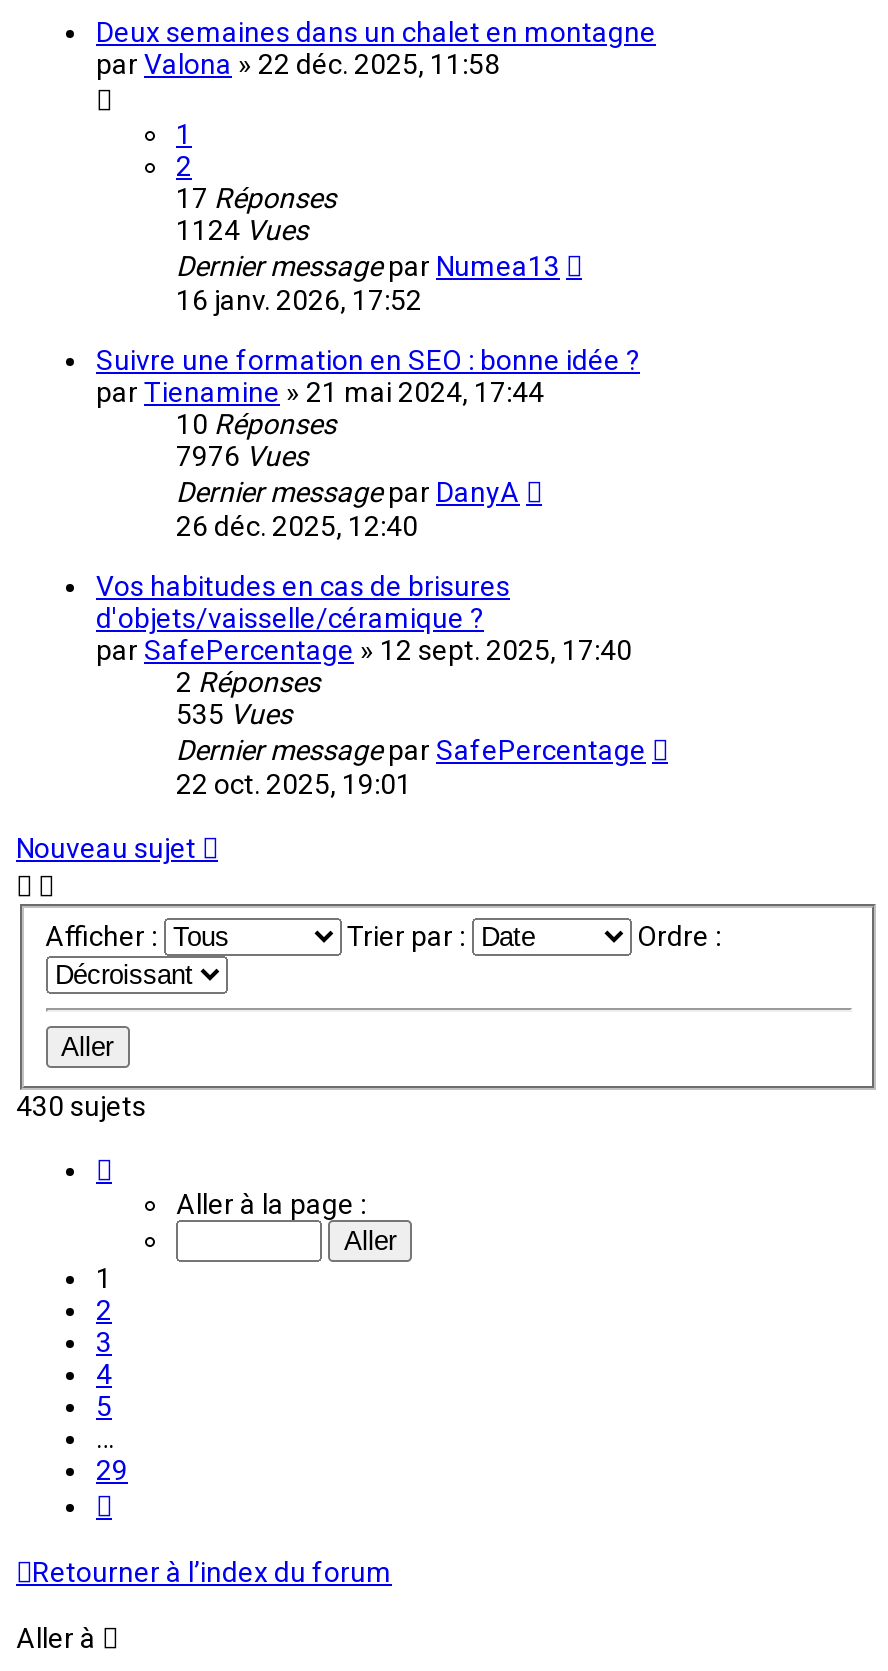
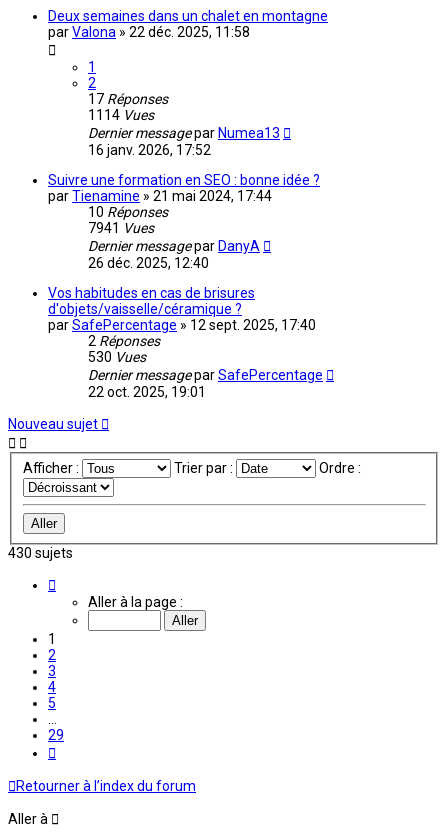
[176,214,308,246] 1124 Vues -> [88,107,154,123] 1114 Vues
[176,440,308,472] 7976 Vues -> [88,220,154,236] 7941 Vues
[176,698,292,730] 535 Vues -> [88,349,146,365] 530 Vues

